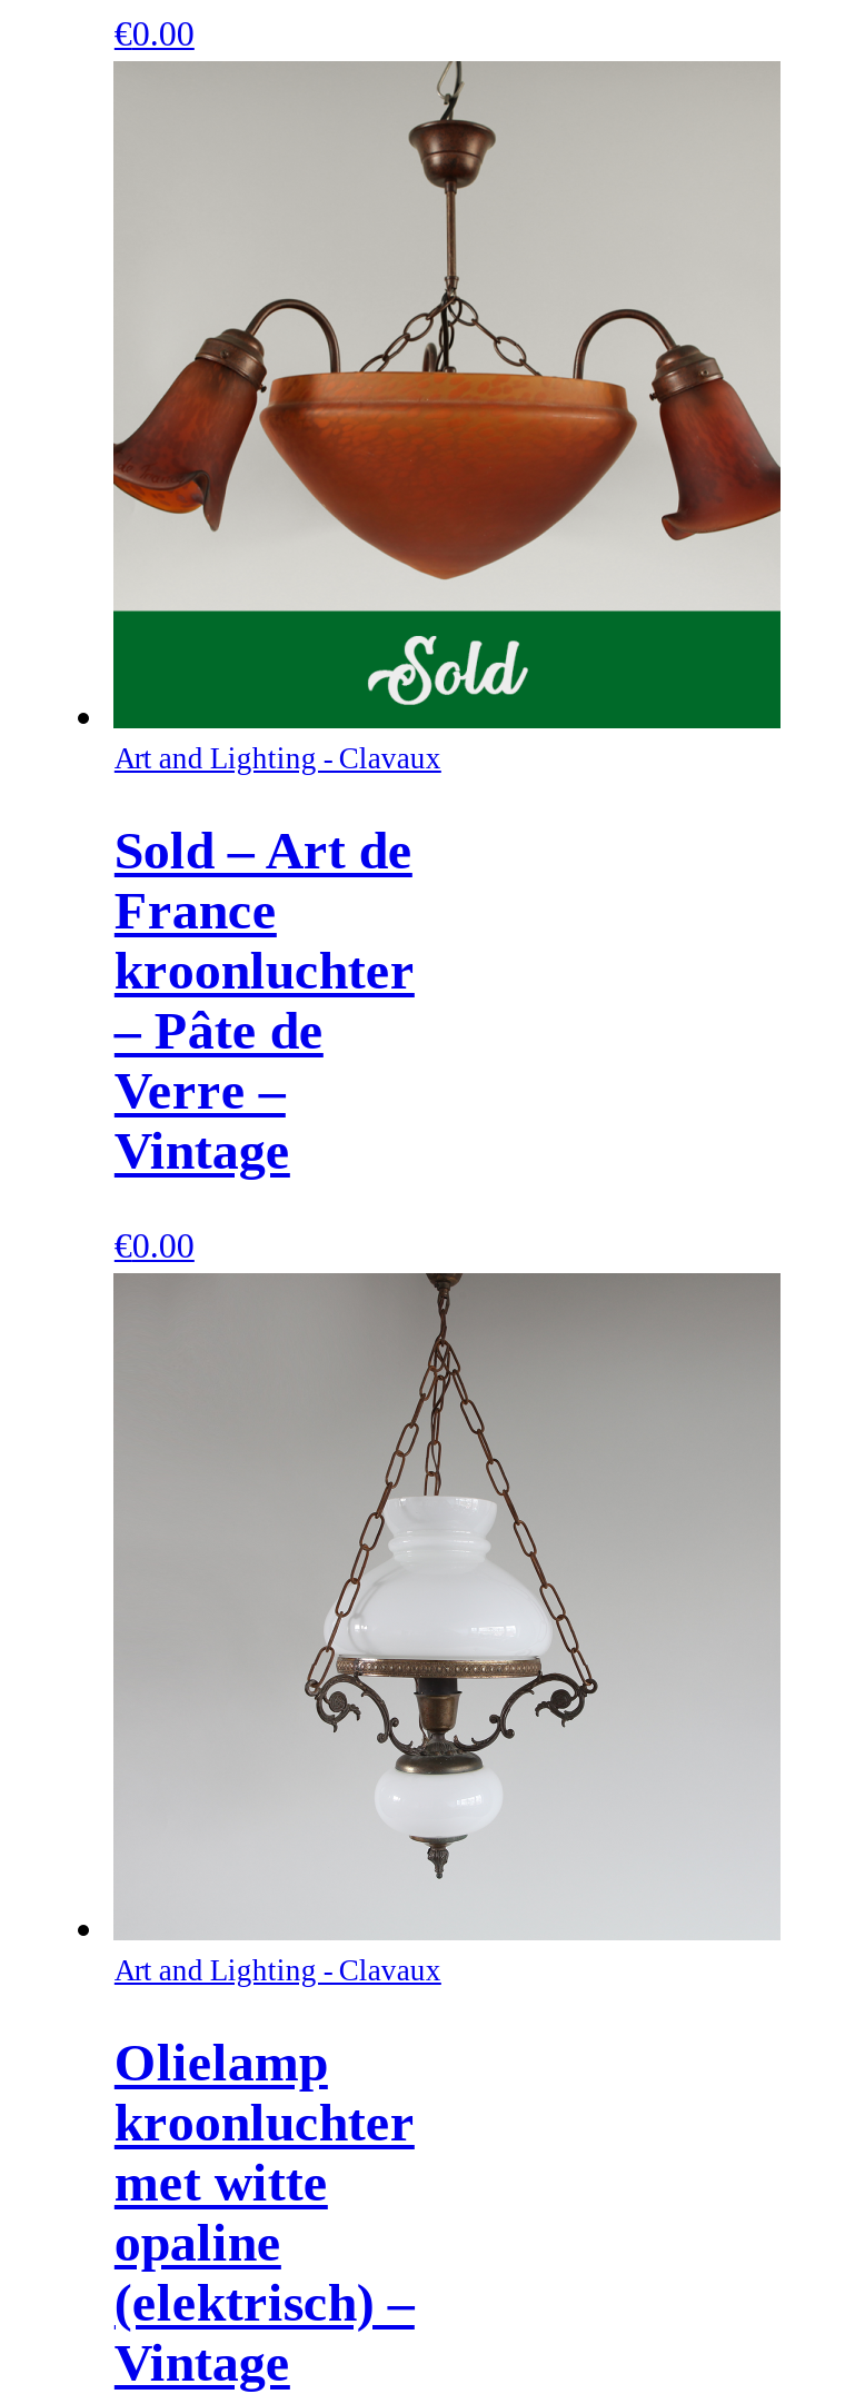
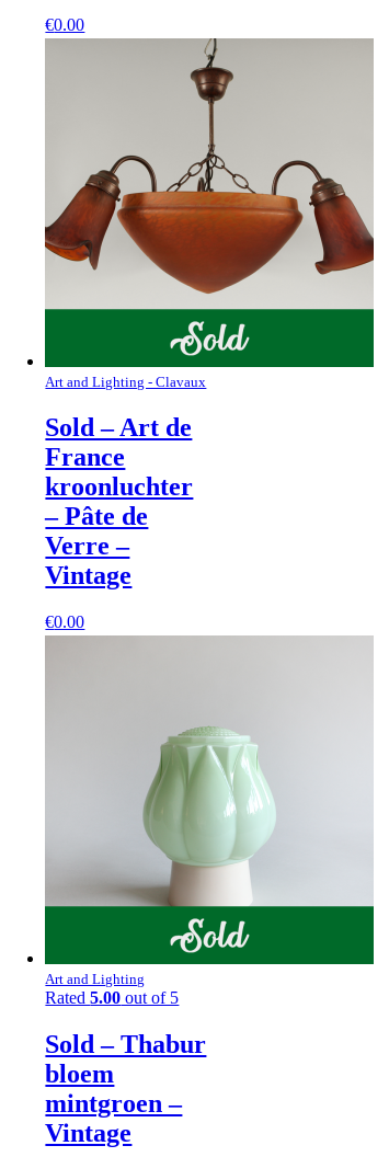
[113,1273,781,1987] [image] | Art and Lighting - Clavaux -> [44,637,375,1007] [image] | Art and Lighting | Rated 5.00 out of 5
[114,2034,414,2332] Olielamp | kroonluchter | met witte | opaline | (elektrisch) – -> [45,1030,206,1118] Sold – Thabur | bloem | mintgroen –

